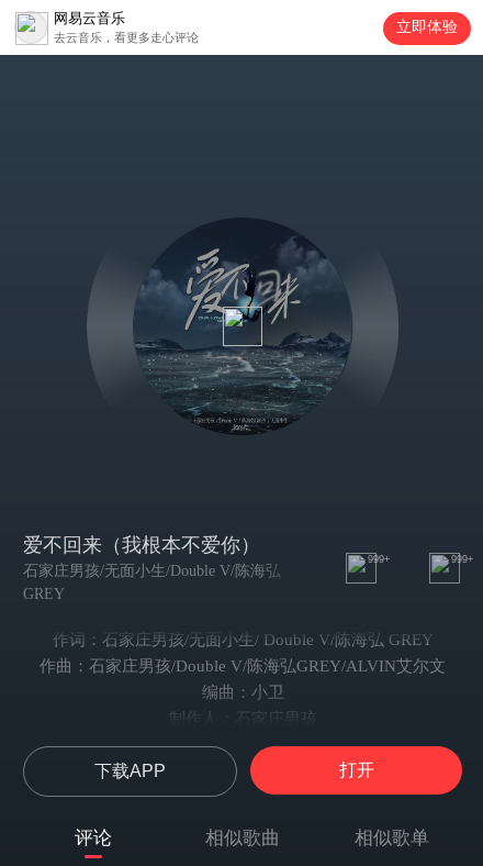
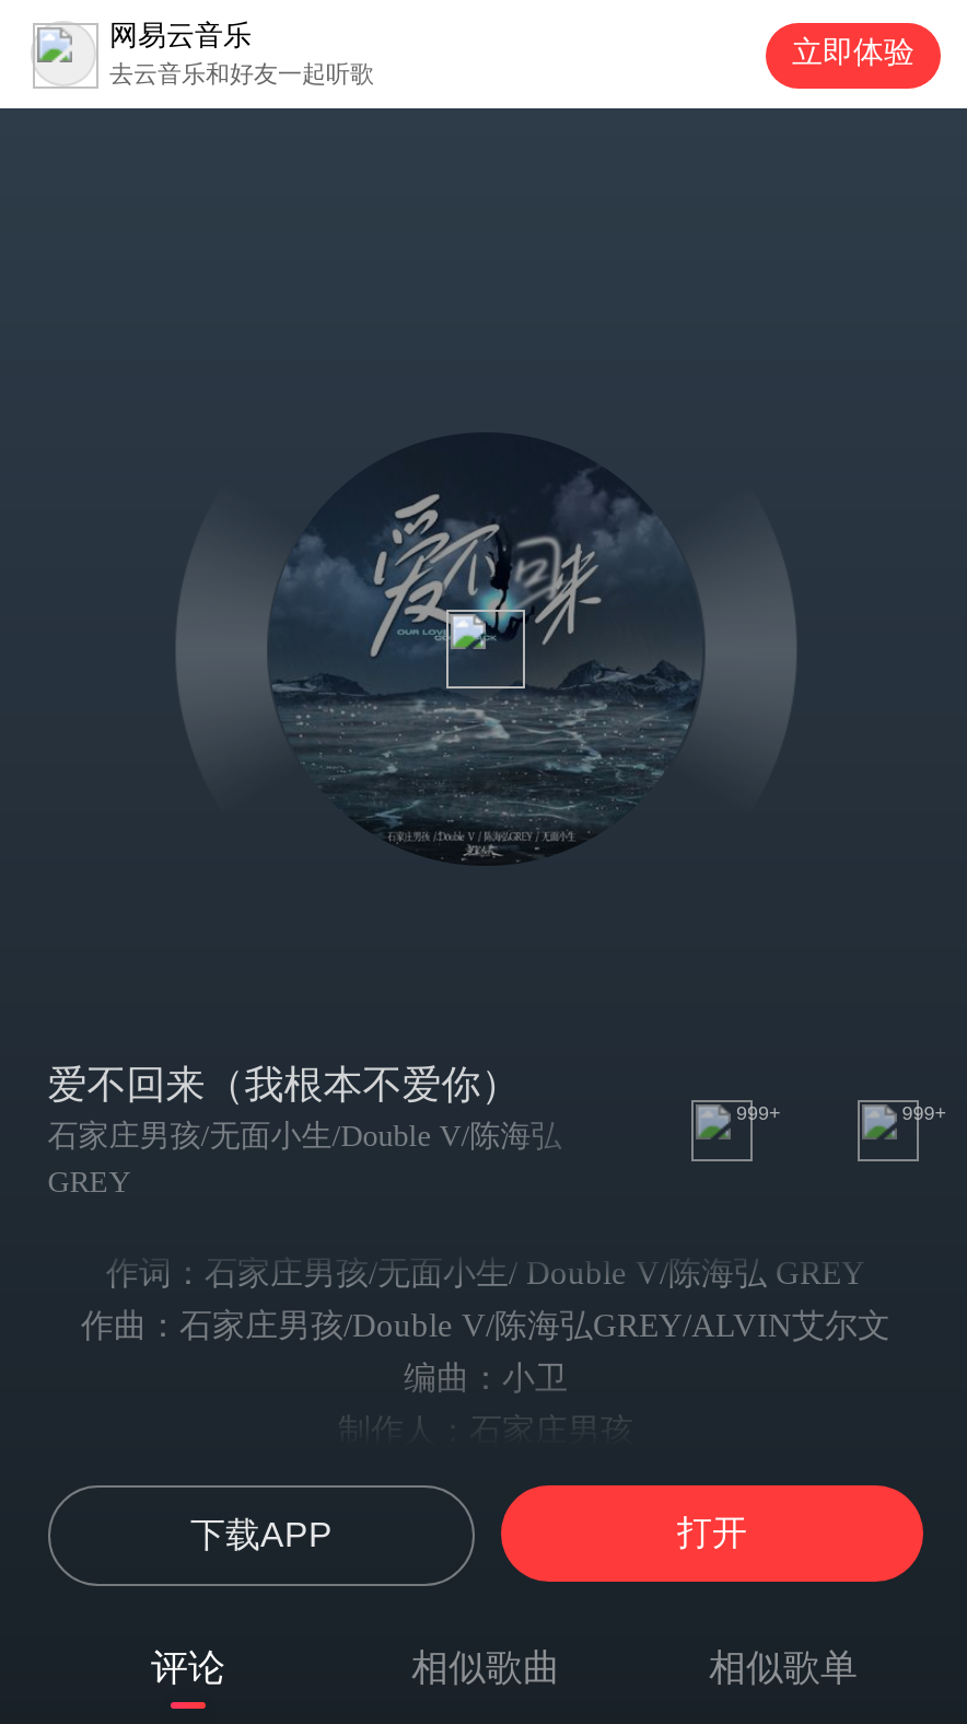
[54,31,199,44] 去云音乐，看更多走心评论 -> [109,60,374,86] 去云音乐和好友一起听歌

